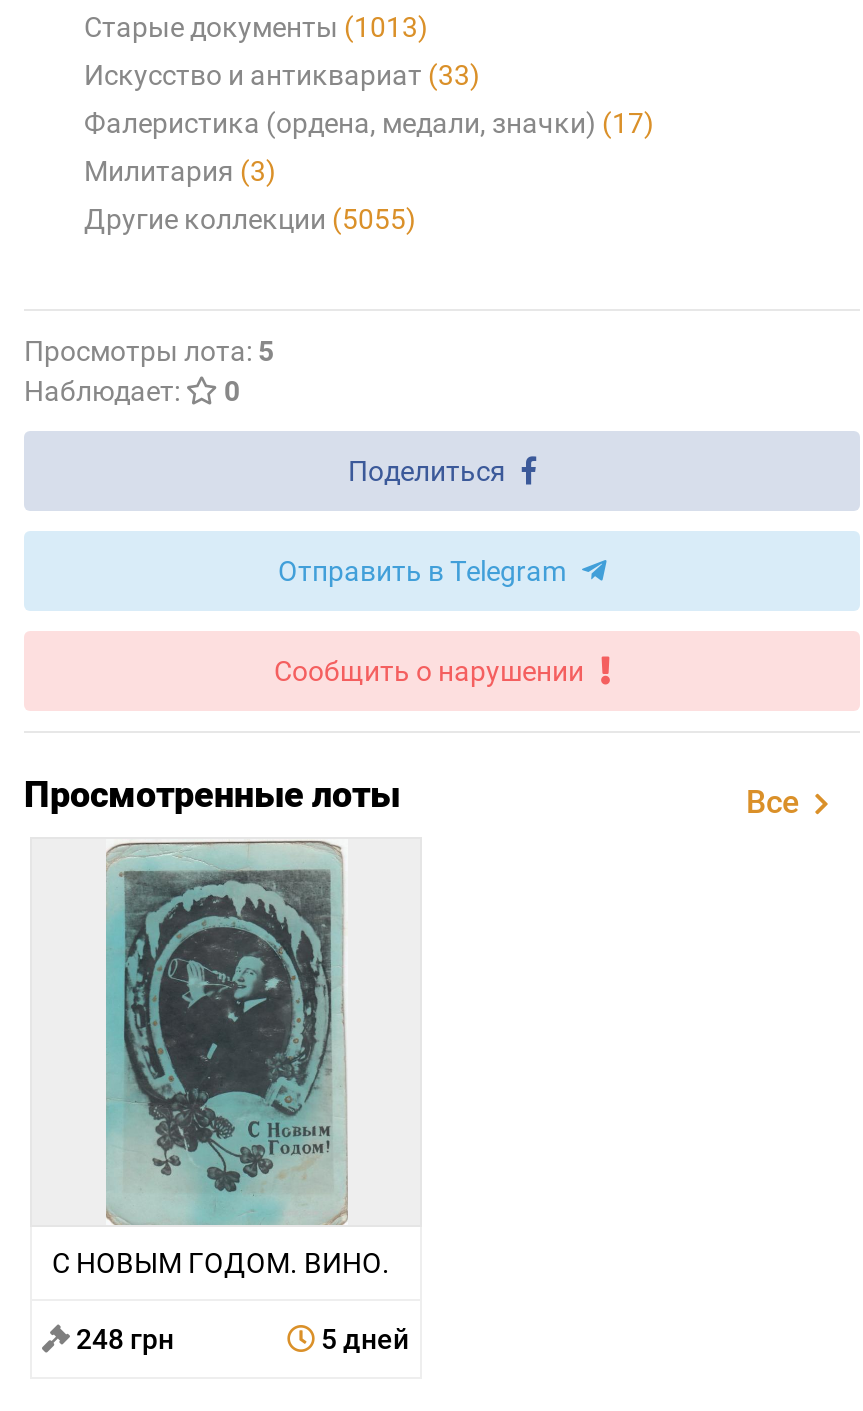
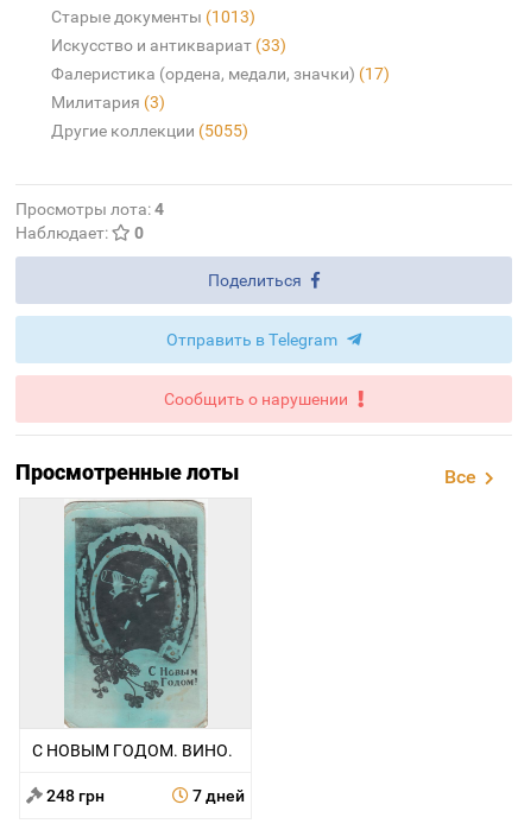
[24,335,274,367] Просмотры лота: 5 -> [15,199,164,218] Просмотры лота: 4
[315,1324,409,1356] 5 дней -> [188,787,244,806] 7 дней

